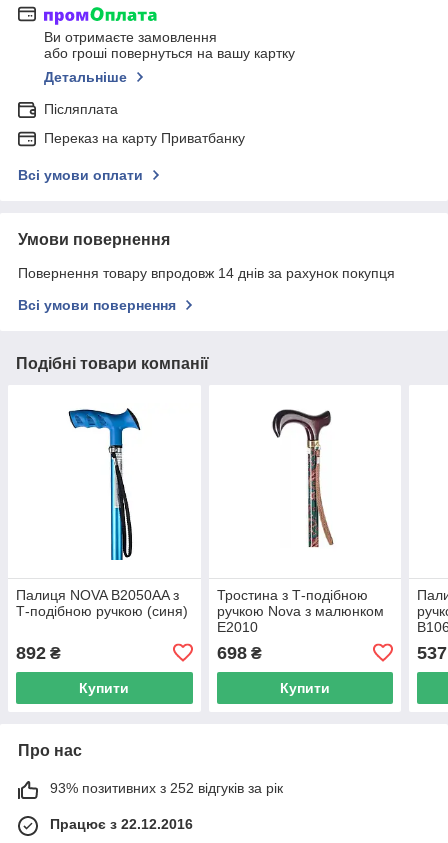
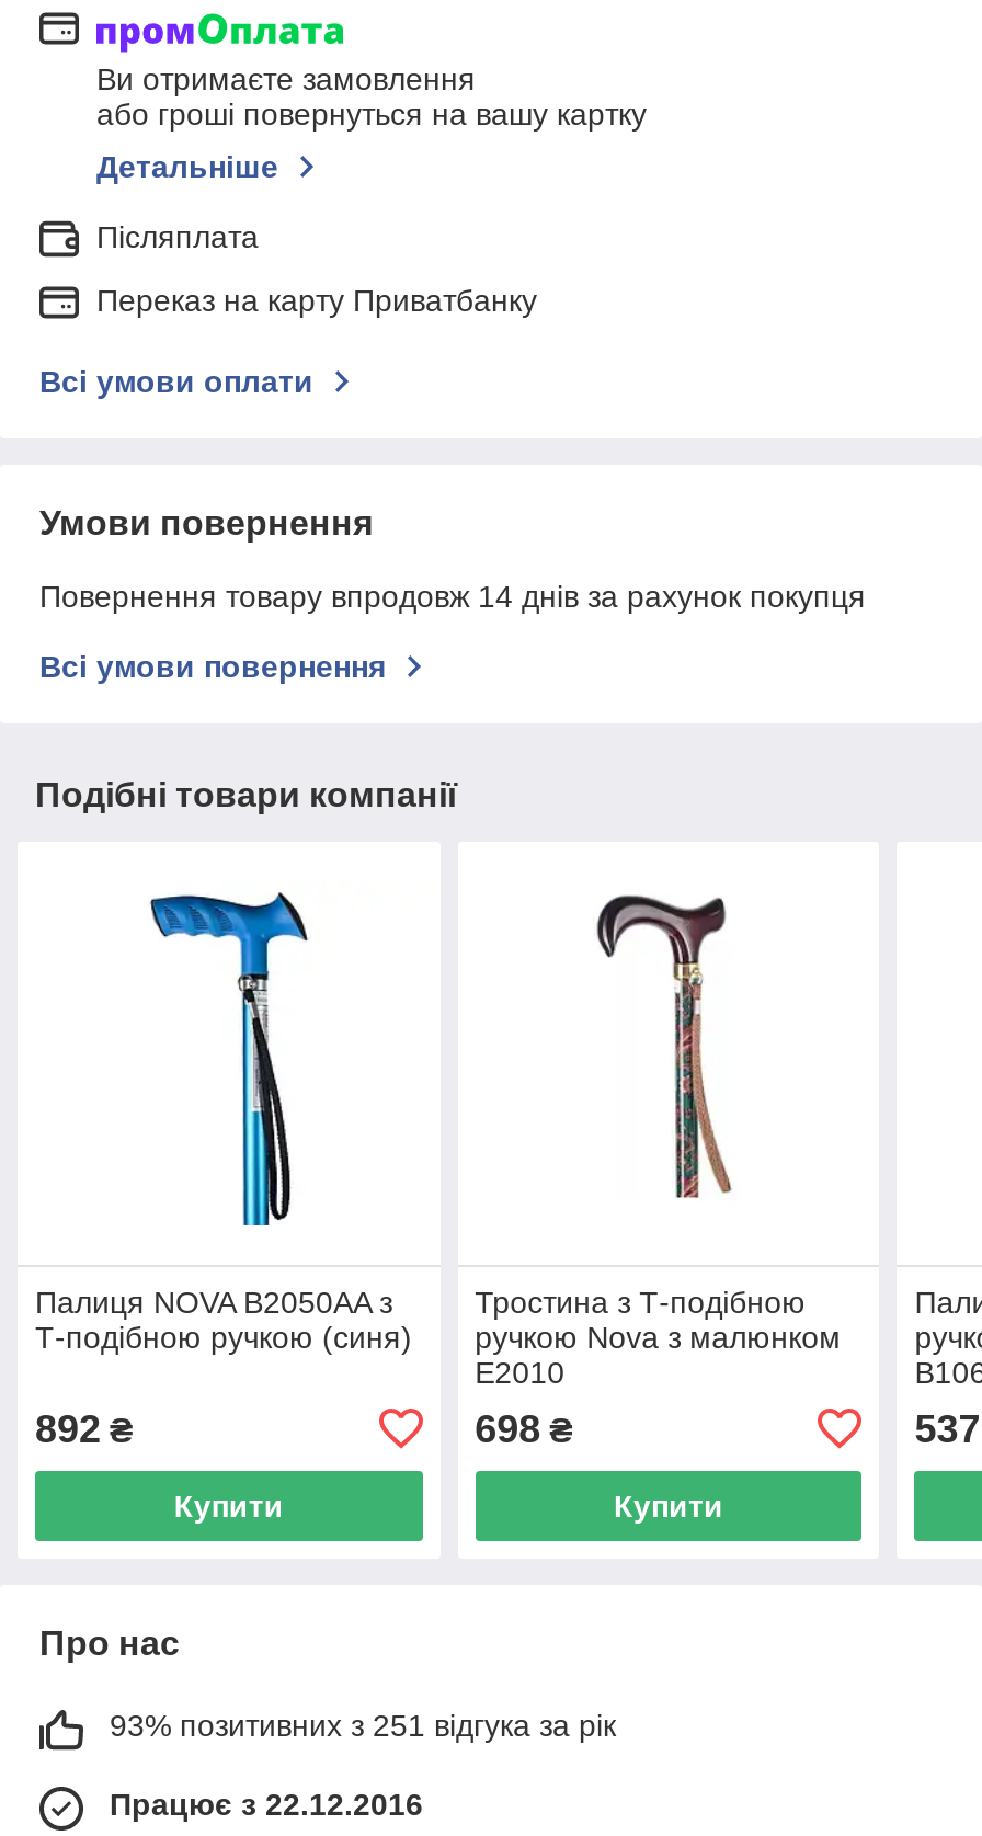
[50,780,283,796] 93% позитивних з 252 відгуків за рік -> [110,1707,616,1742] 93% позитивних з 251 відгука за рік

